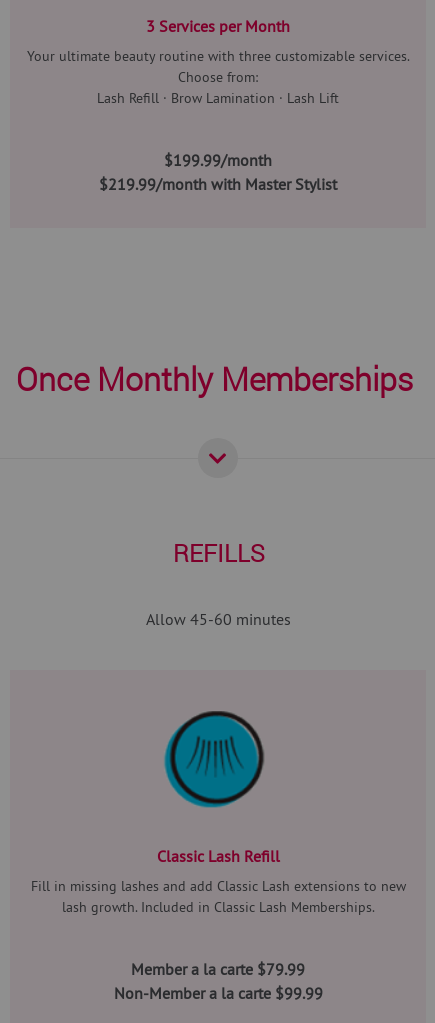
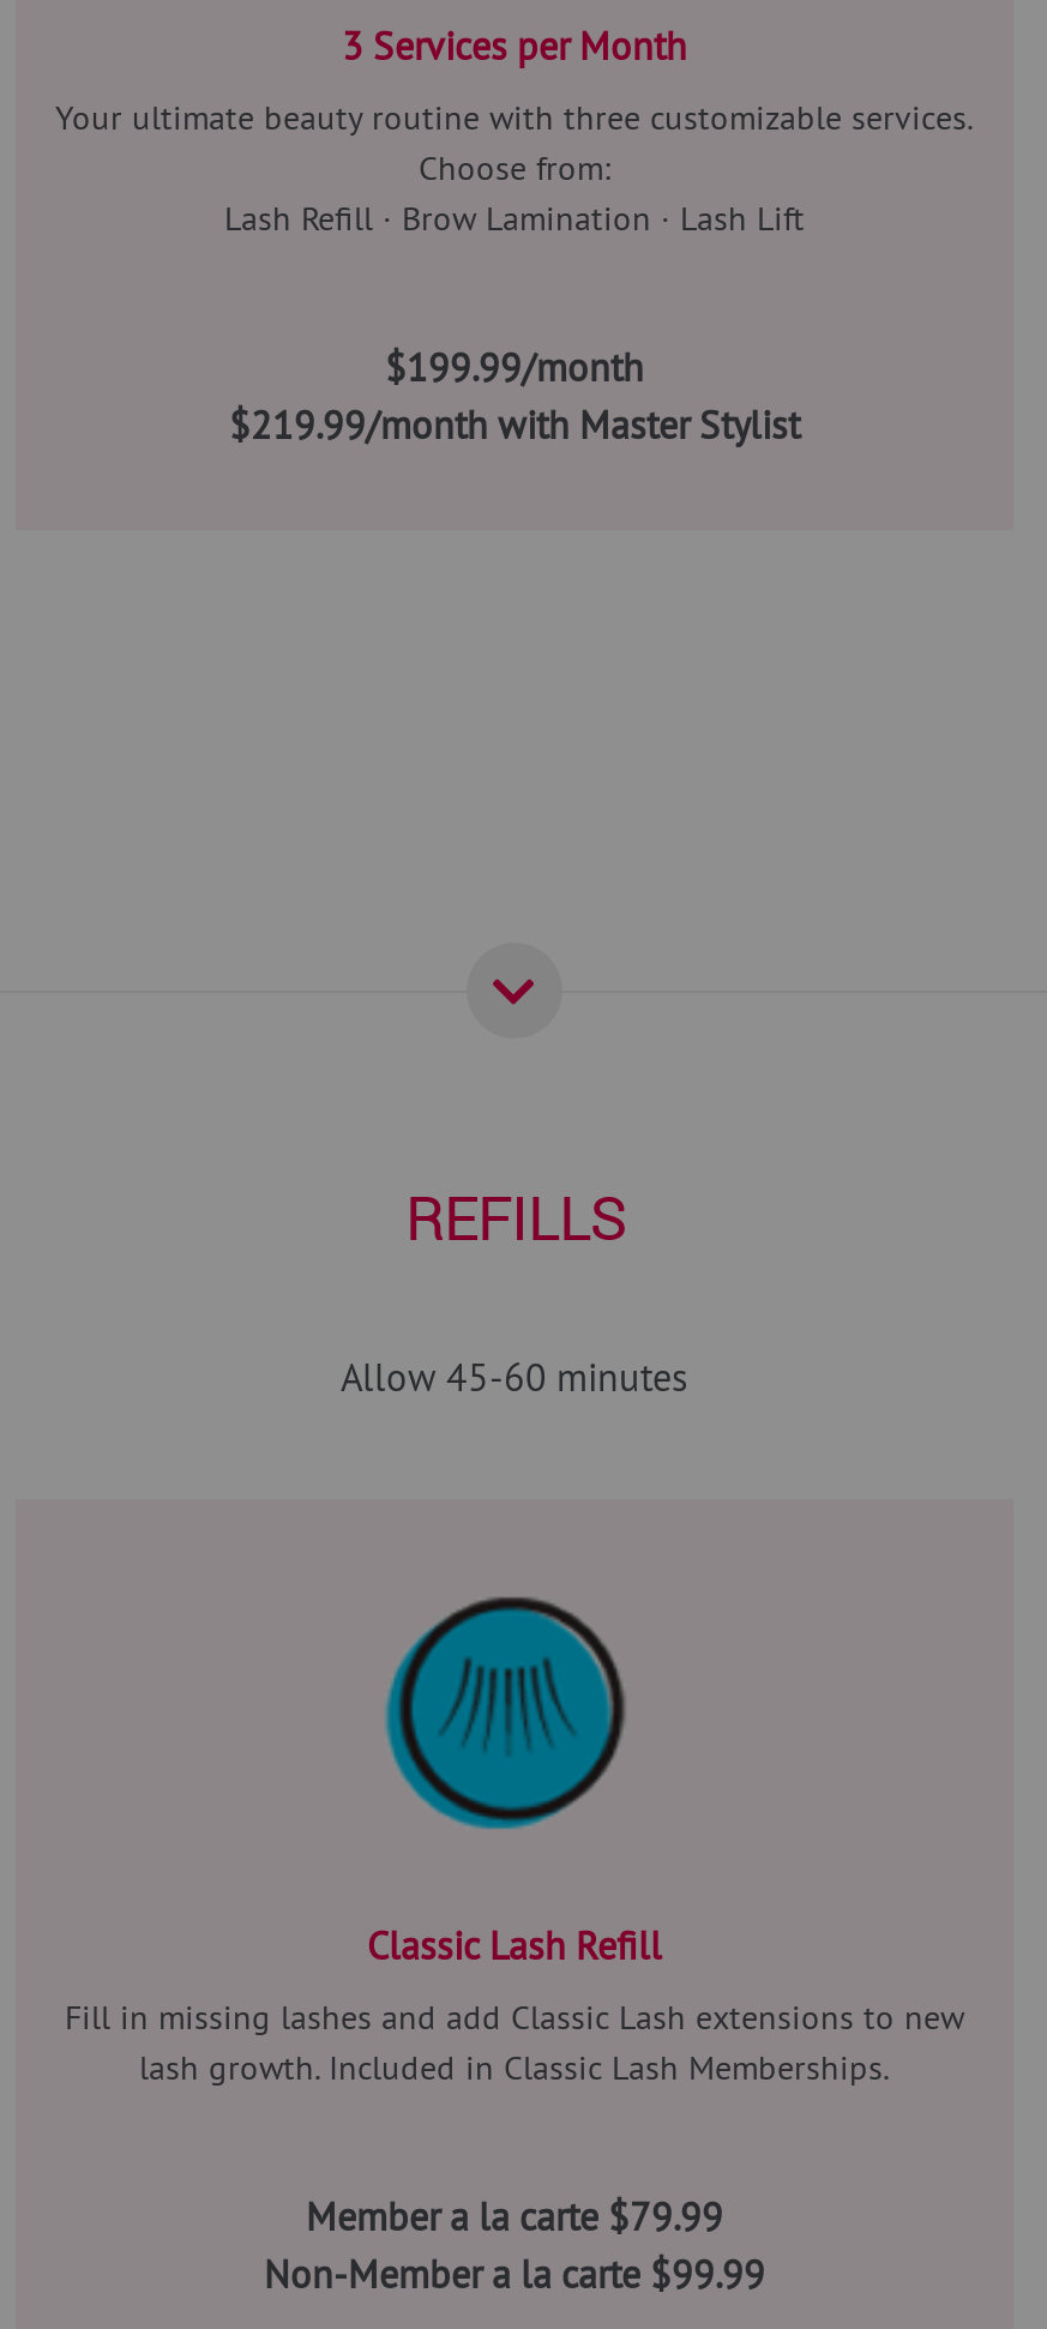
[15,357,420,400] Once Monthly Memberships -> none

